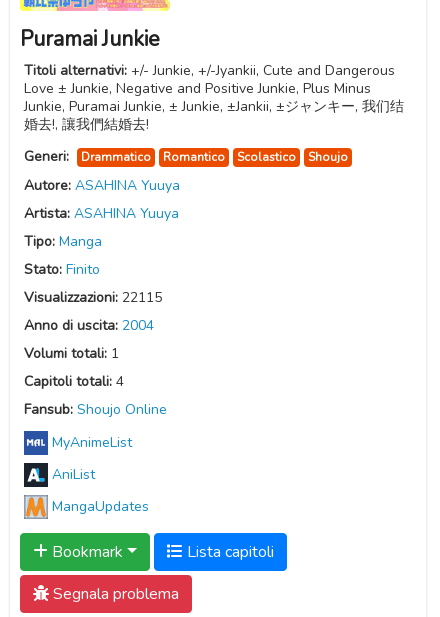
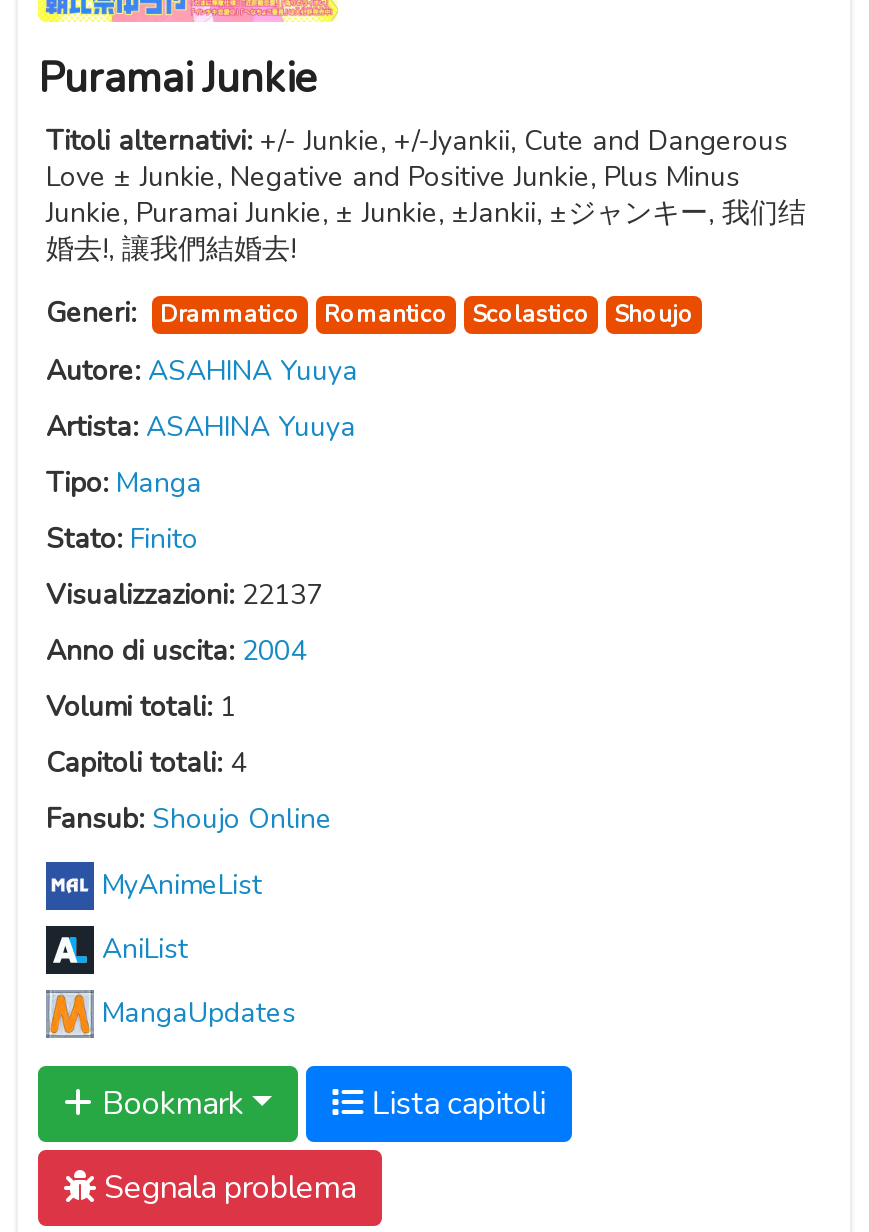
[24,288,162,307] Visualizzazioni: 22115 -> [46,575,322,613] Visualizzazioni: 22137

